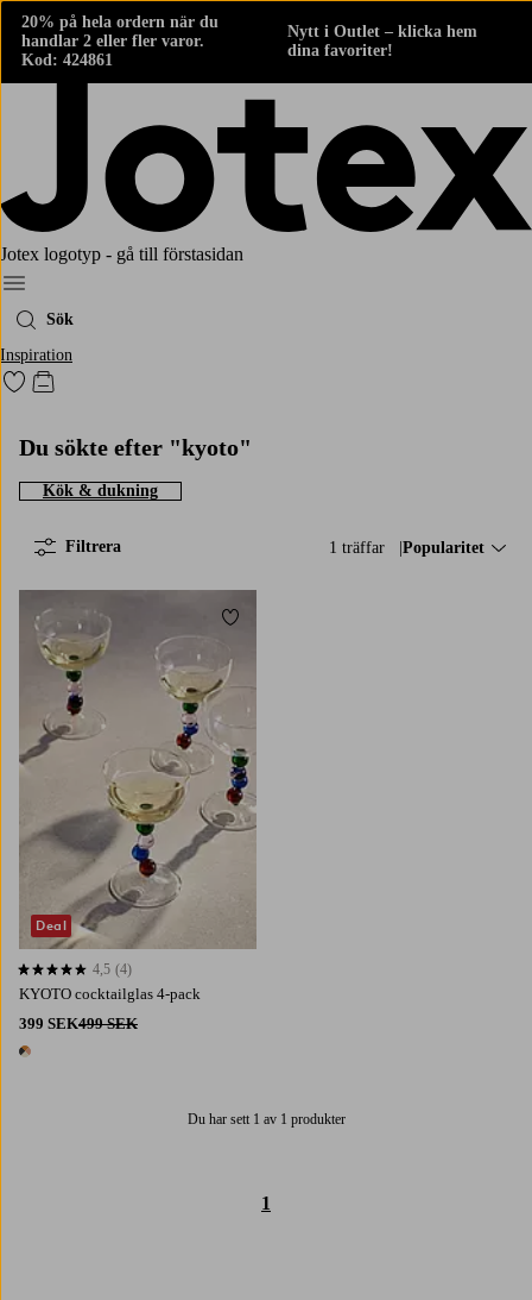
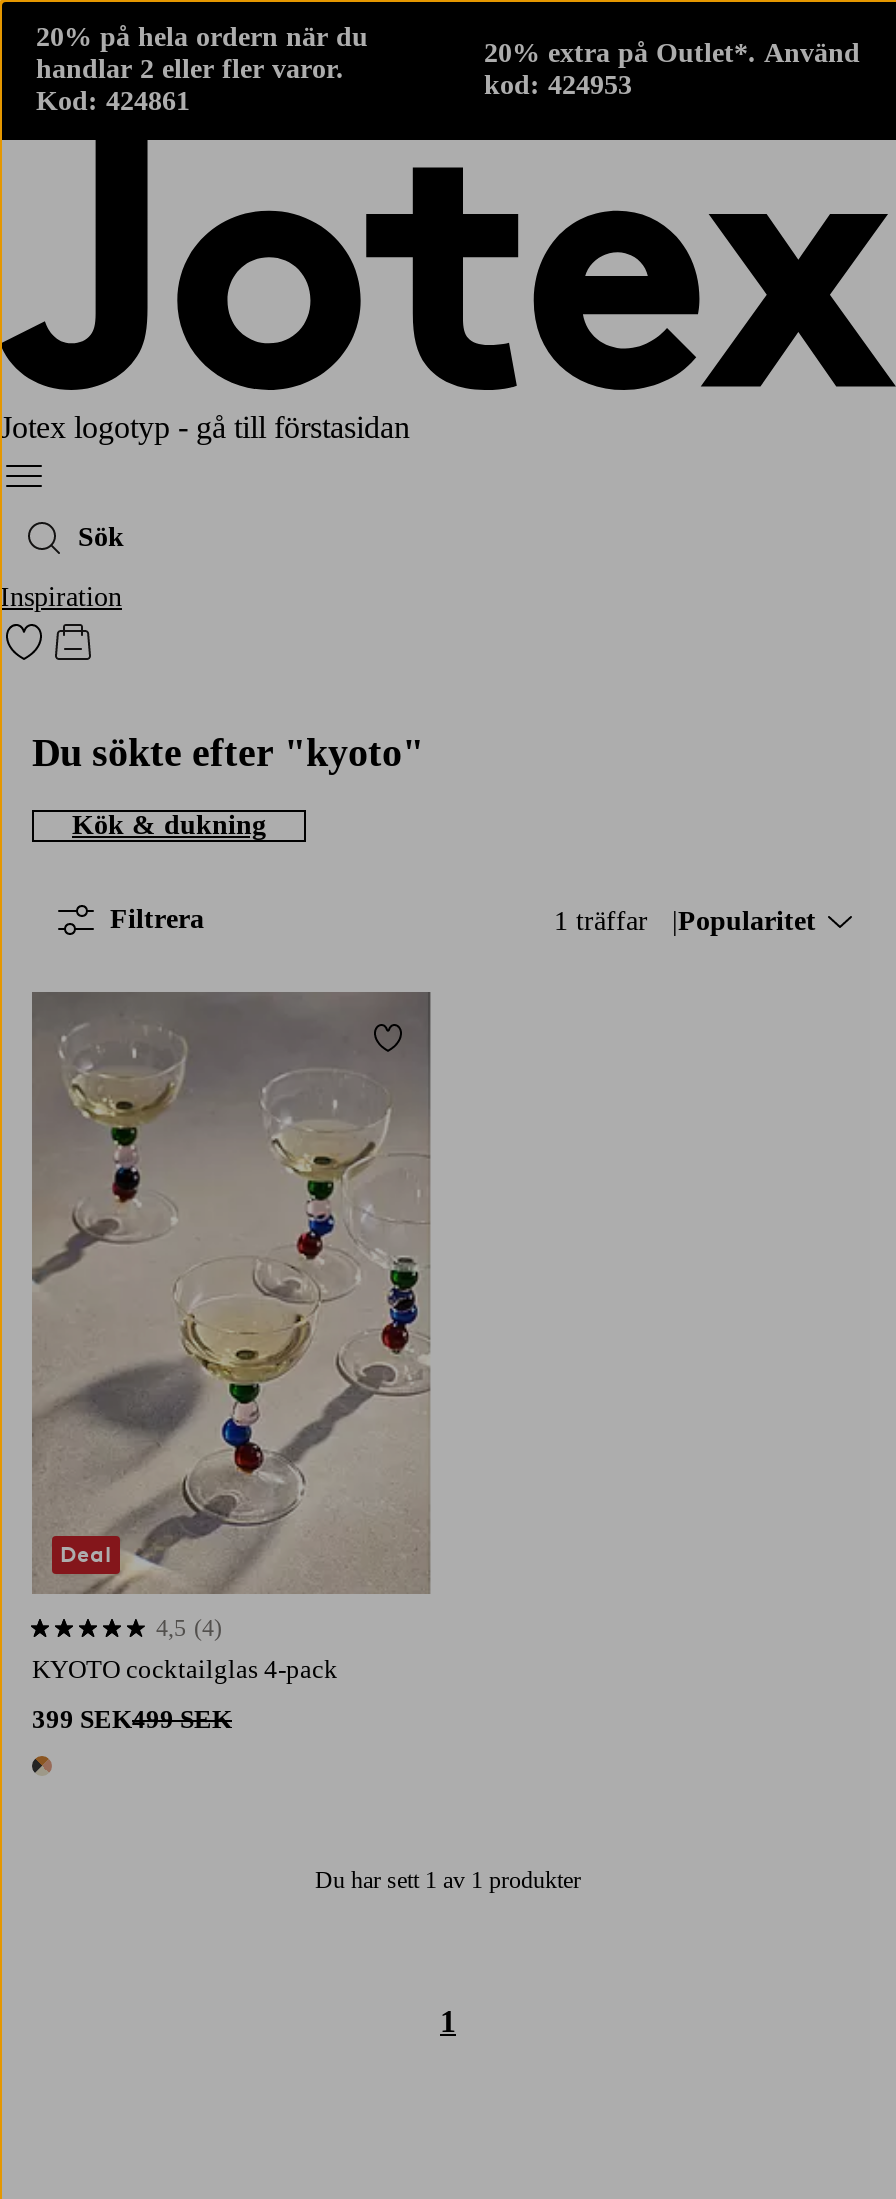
[287,23,477,59] Nytt i Outlet – klicka hem | dina favoriter! -> [484,38,860,100] 20% extra på Outlet*. Använd | kod: 424953

